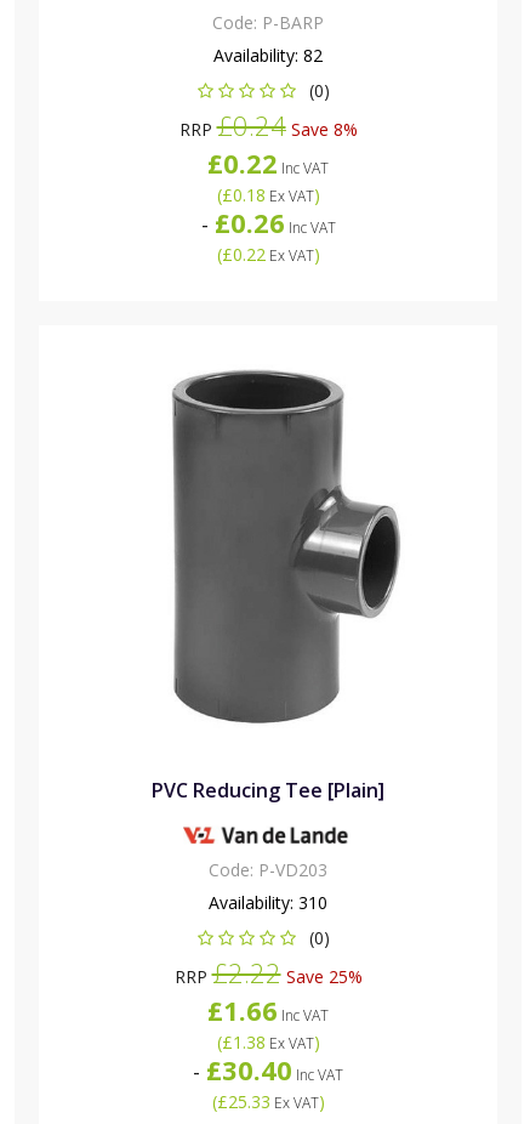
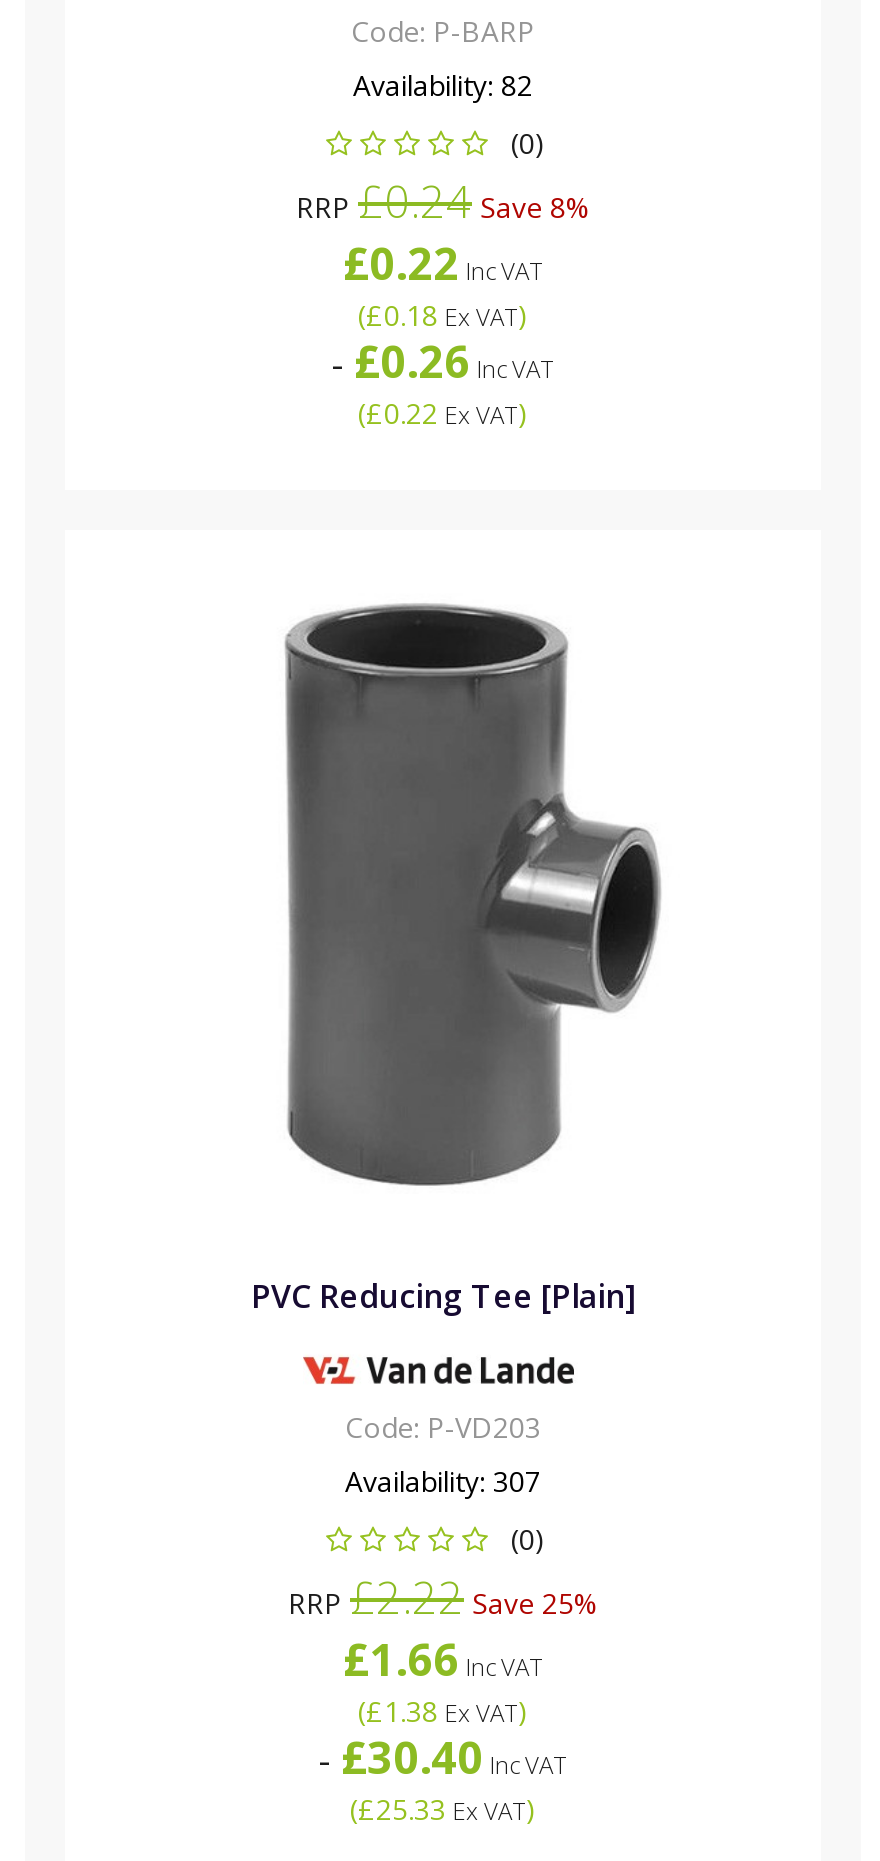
[209,890,327,914] Availability: 310 -> [345,1461,541,1499] Availability: 307

